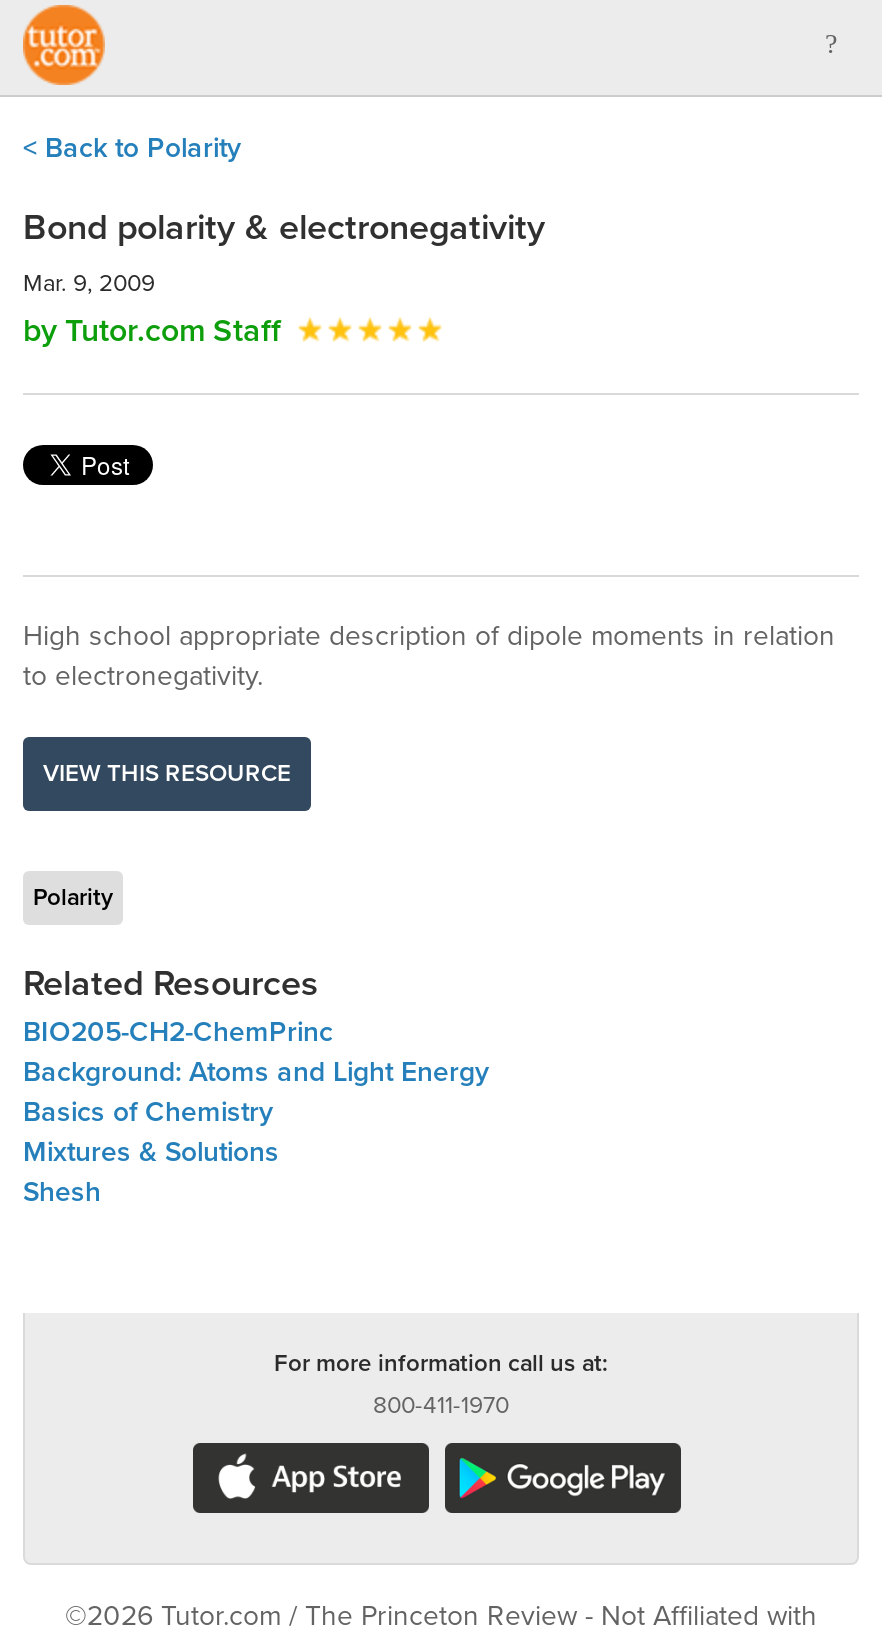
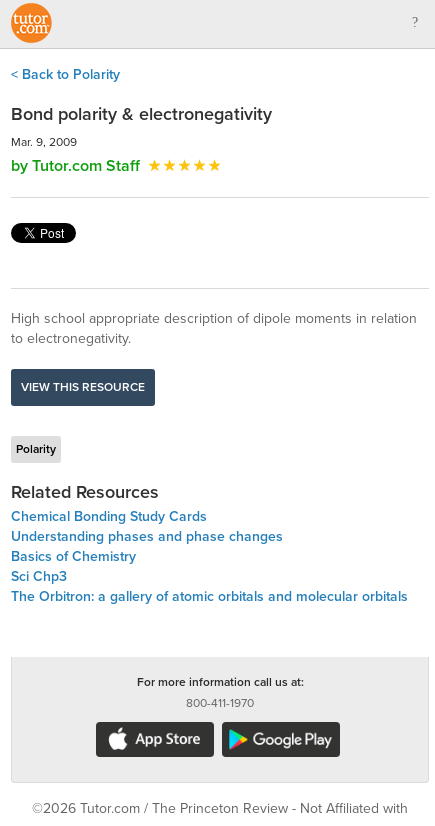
[23,1015,489,1089] BIO205-CH2-ChemPrinc | Background: Atoms and Light Energy -> [11,508,283,545] Chemical Bonding Study Cards | Understanding phases and phase changes
[23,1135,279,1209] Mixtures & Solutions | Shesh -> [11,568,408,605] Sci Chp3 | The Orbitron: a gallery of atomic orbitals and molecular orbitals

